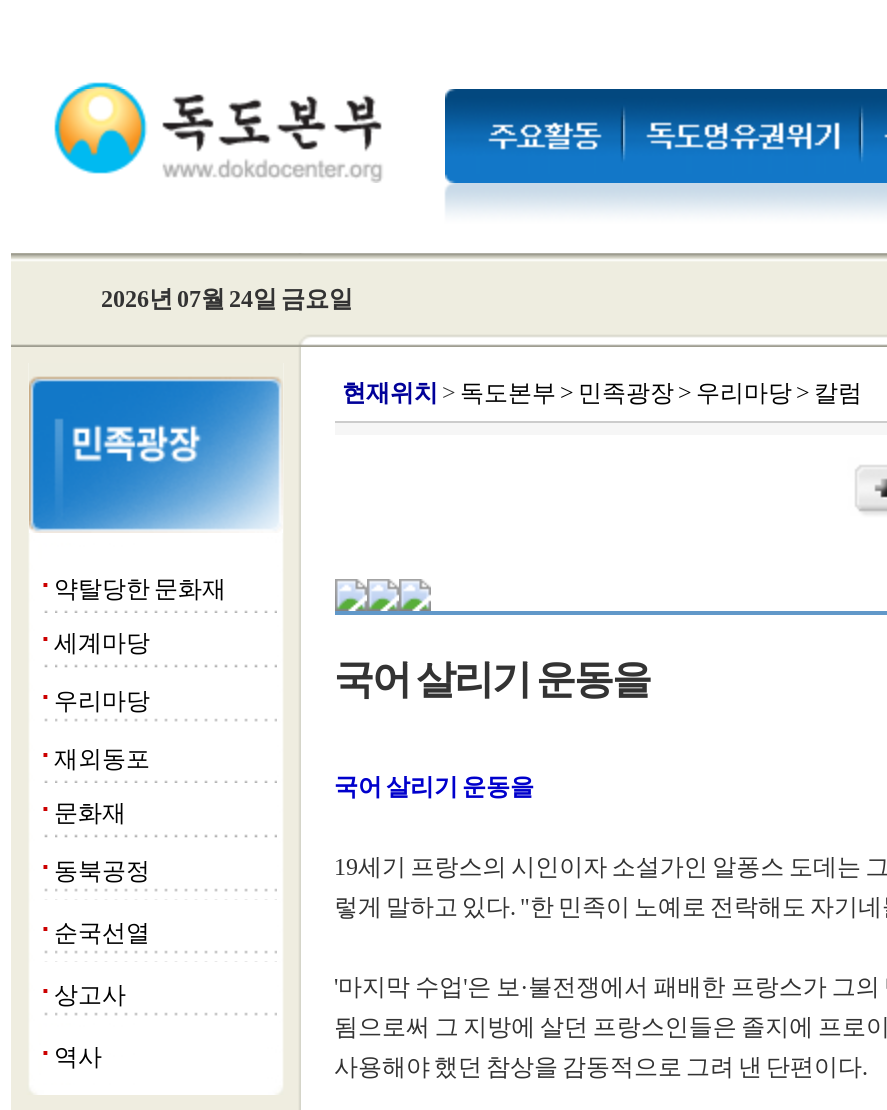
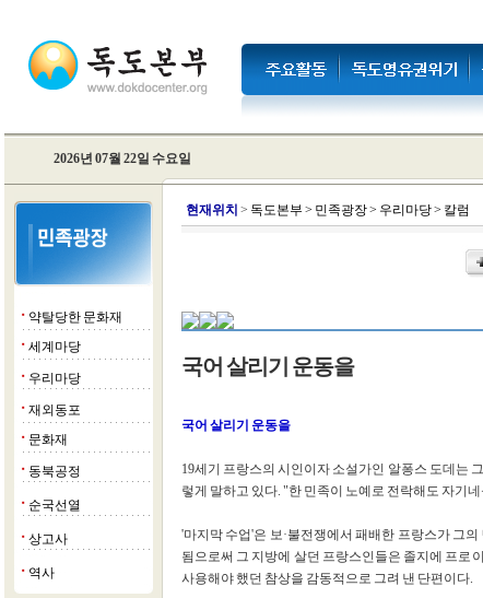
[101,285,353,313] 2026년 07월 24일 금요일 -> [54,151,191,166] 2026년 07월 22일 수요일

